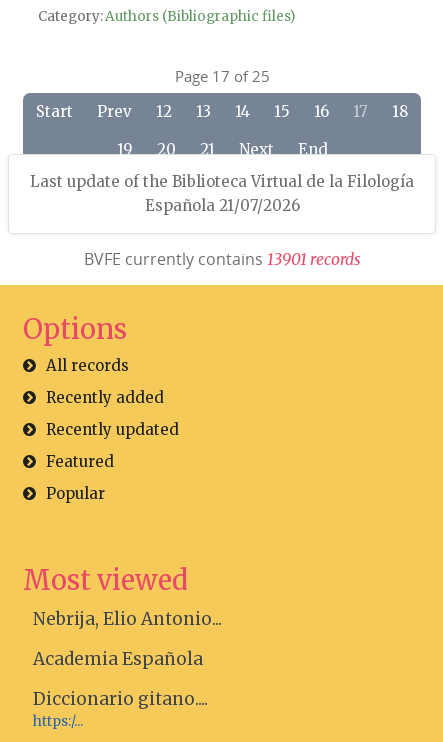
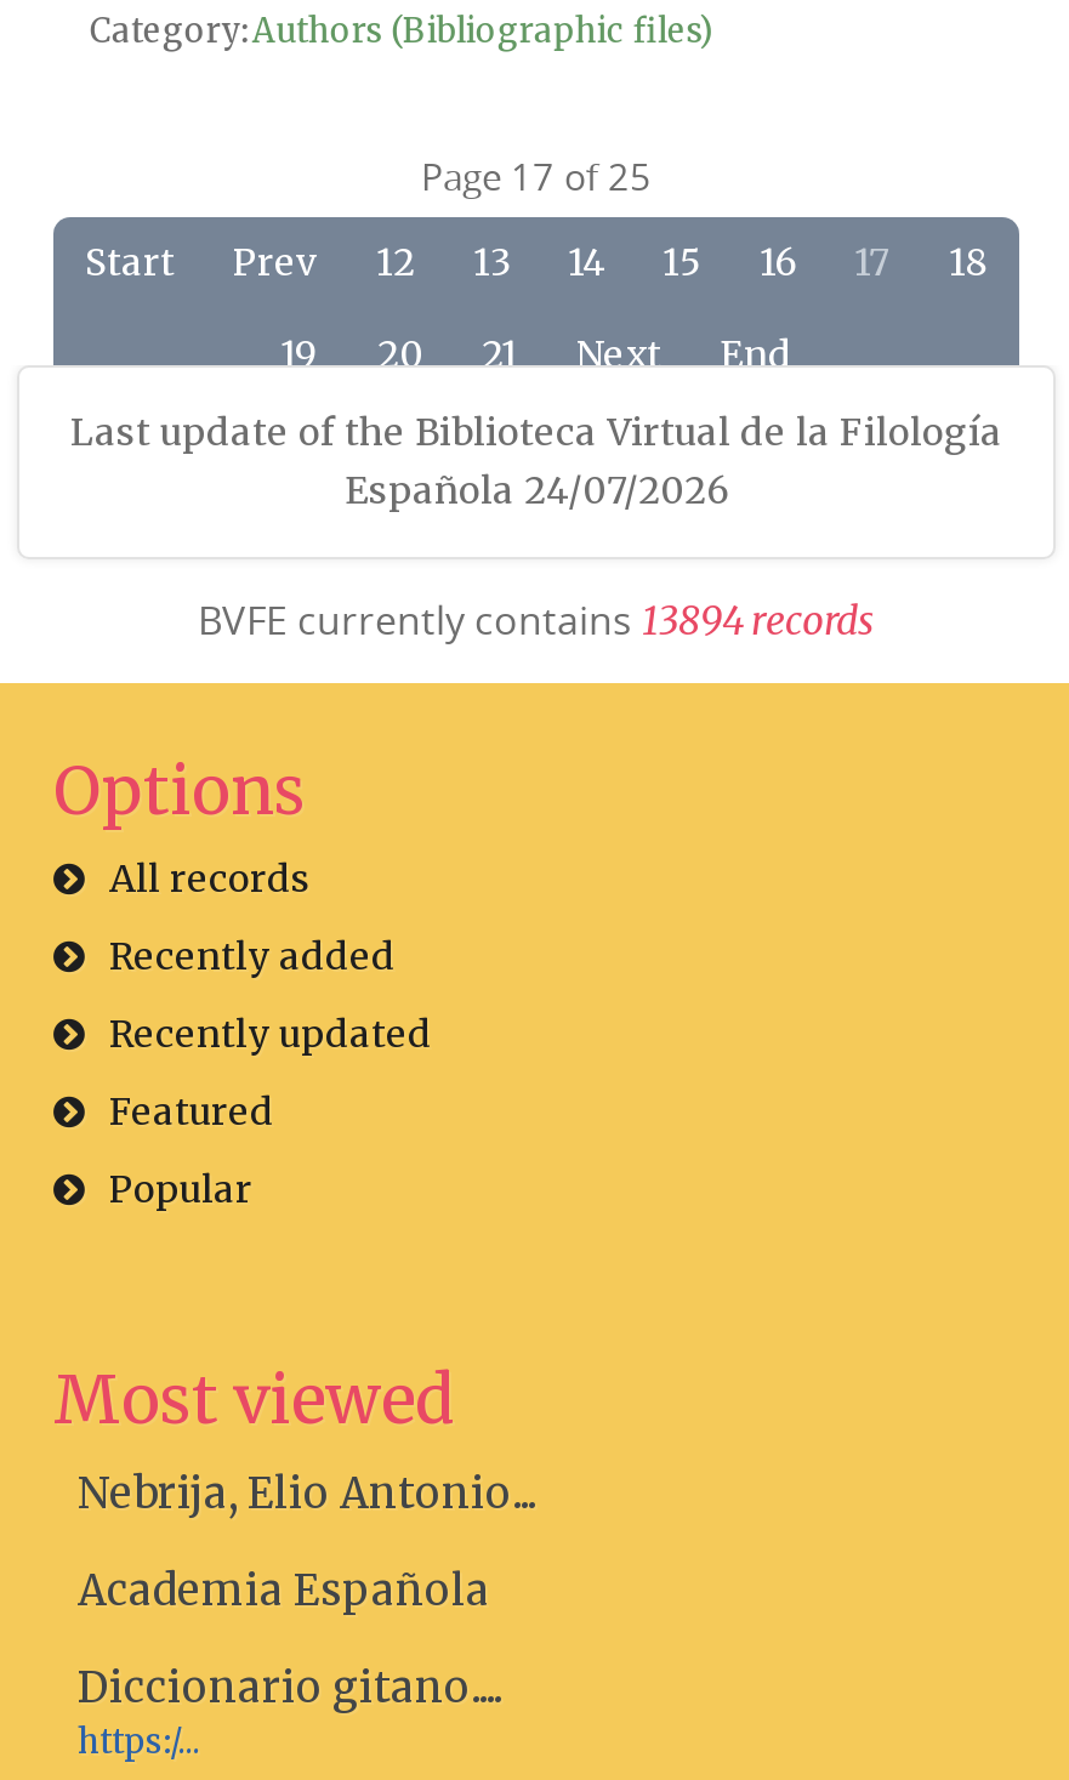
[144,196,299,215] Española 21/07/2026 -> [345,467,728,513] Española 24/07/2026
[83,248,360,270] BVFE currently contains 13901 r ecords -> [198,593,875,646] BVFE currently contains 13894 r ecords

